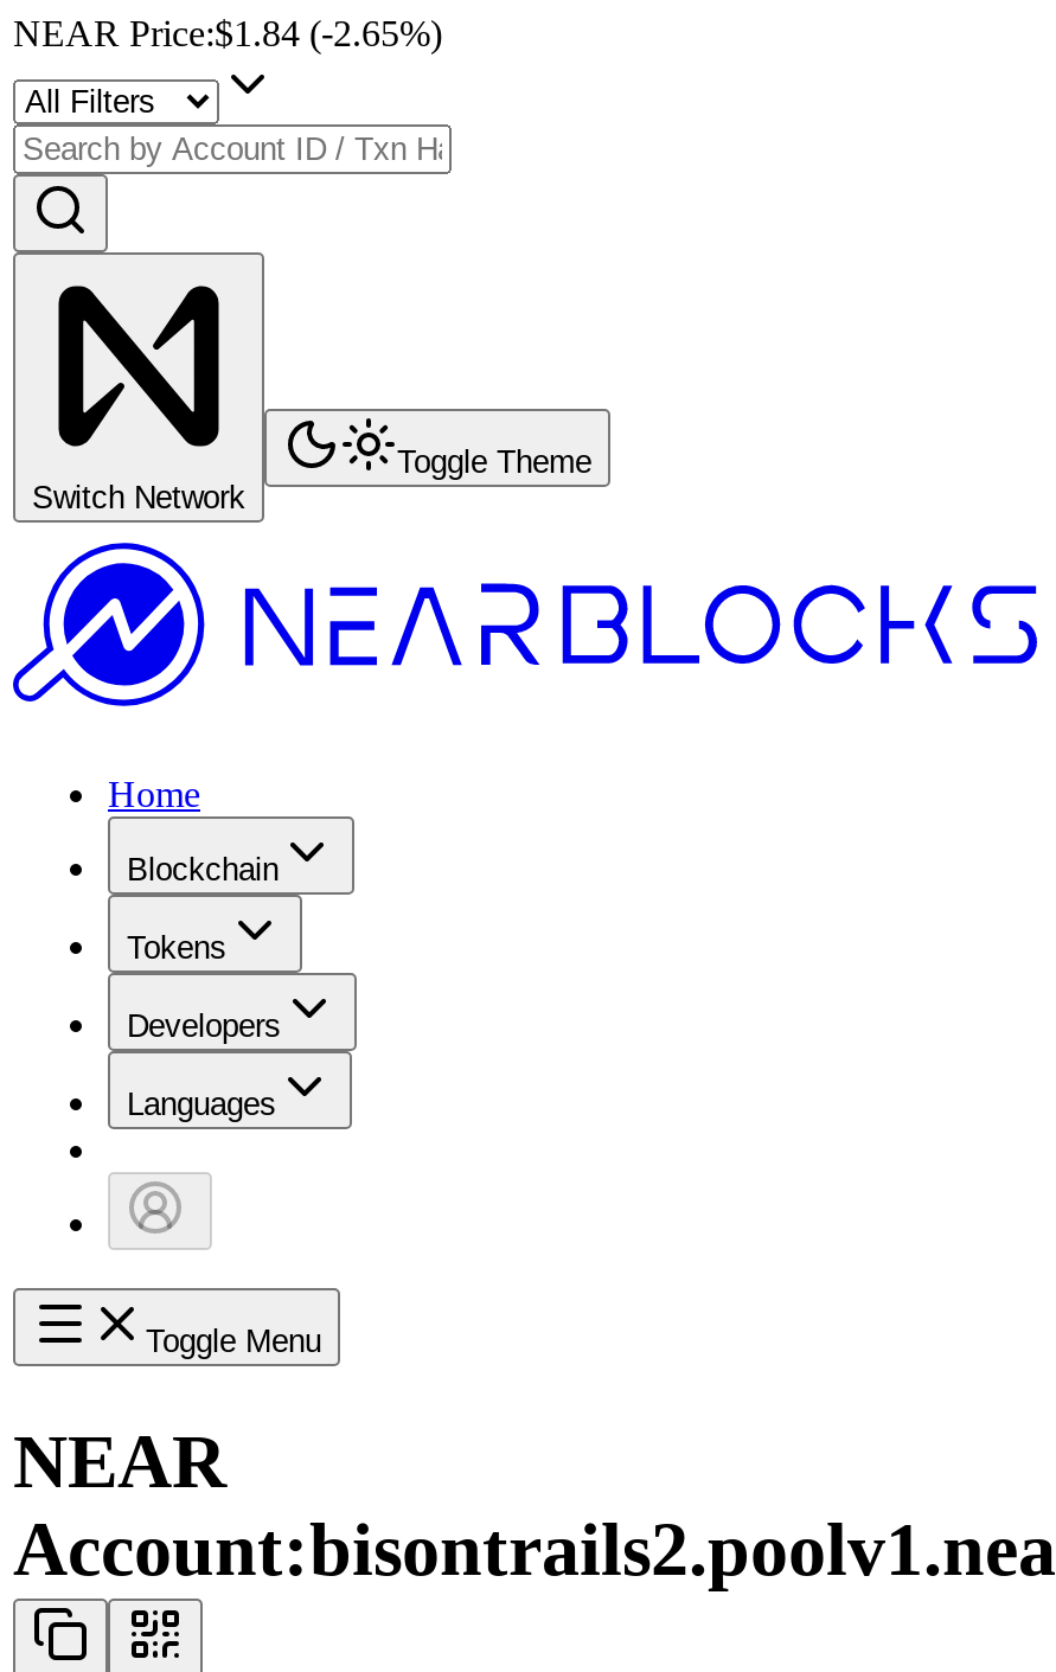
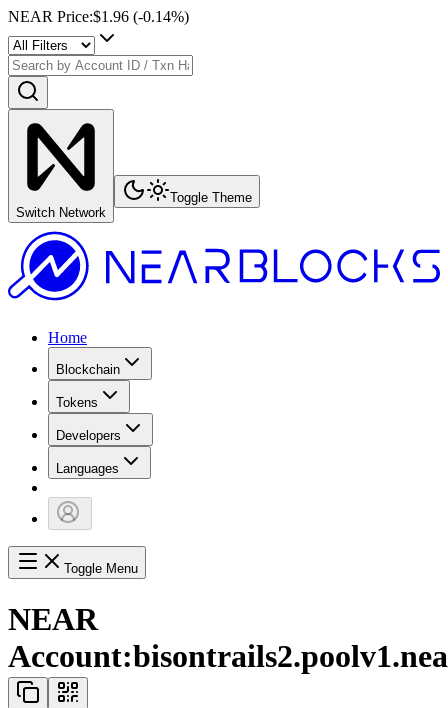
[13,13,442,53] NEAR Price:$1.84 (-2.65%) -> [8,8,189,25] NEAR Price:$1.96 (-0.14%)

